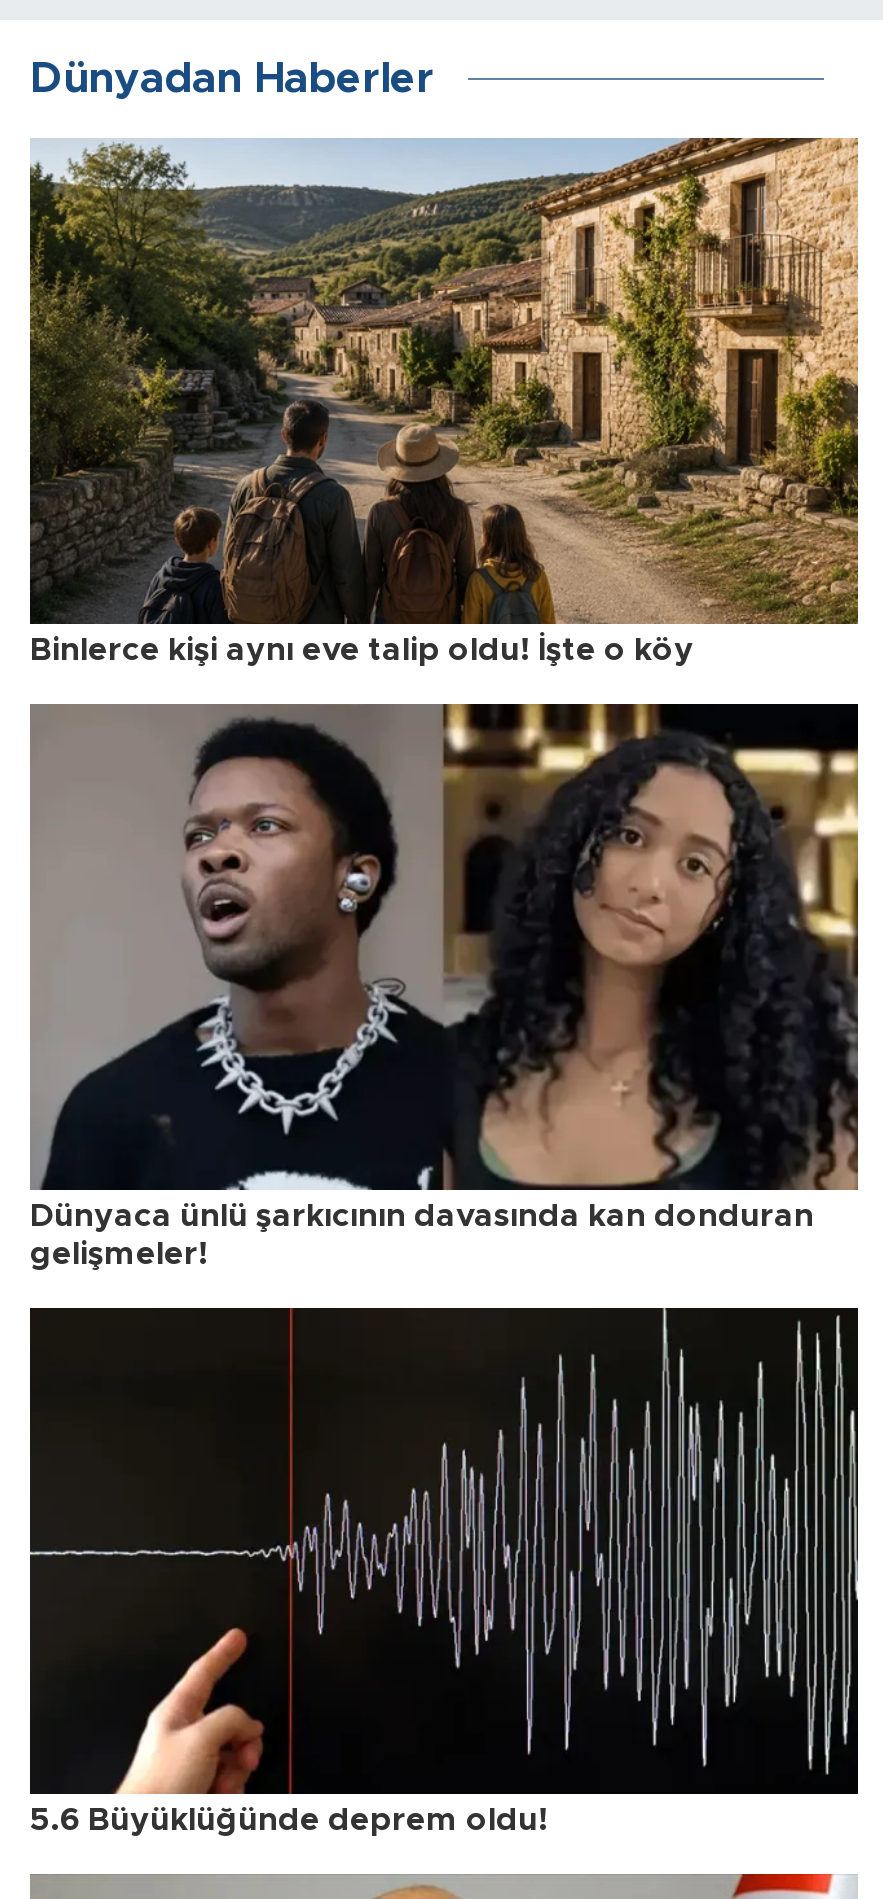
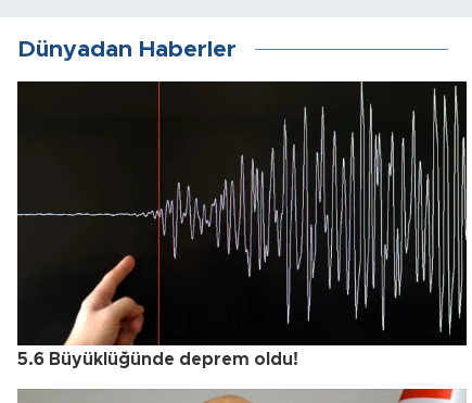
[30,136,860,667] [image] | Binlerce kişi aynı eve talip oldu! İşte o köy -> none
[30,702,860,1270] [image] | Dünyaca ünlü şarkıcının davasında kan donduran | gelişmeler! -> none

